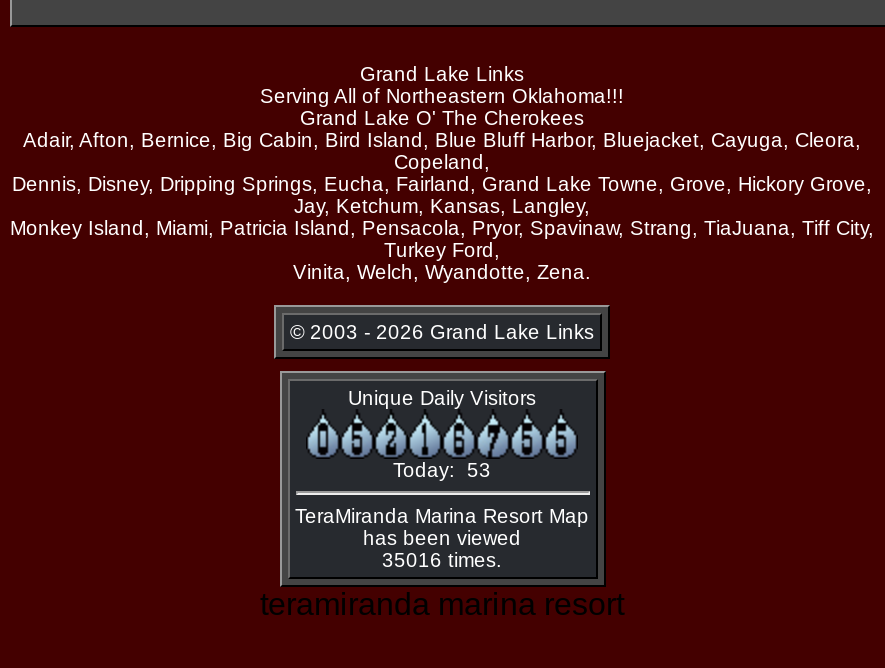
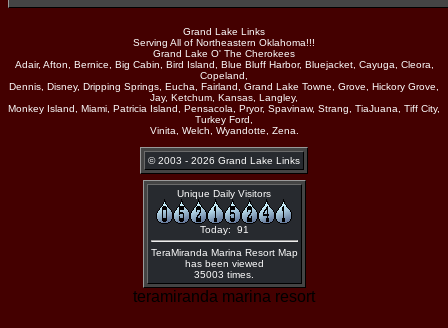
[393,459,491,481] Today: 53 -> [199,224,248,235] Today: 91
[382,549,502,571] 35016 times. -> [194,269,254,280] 35003 times.

